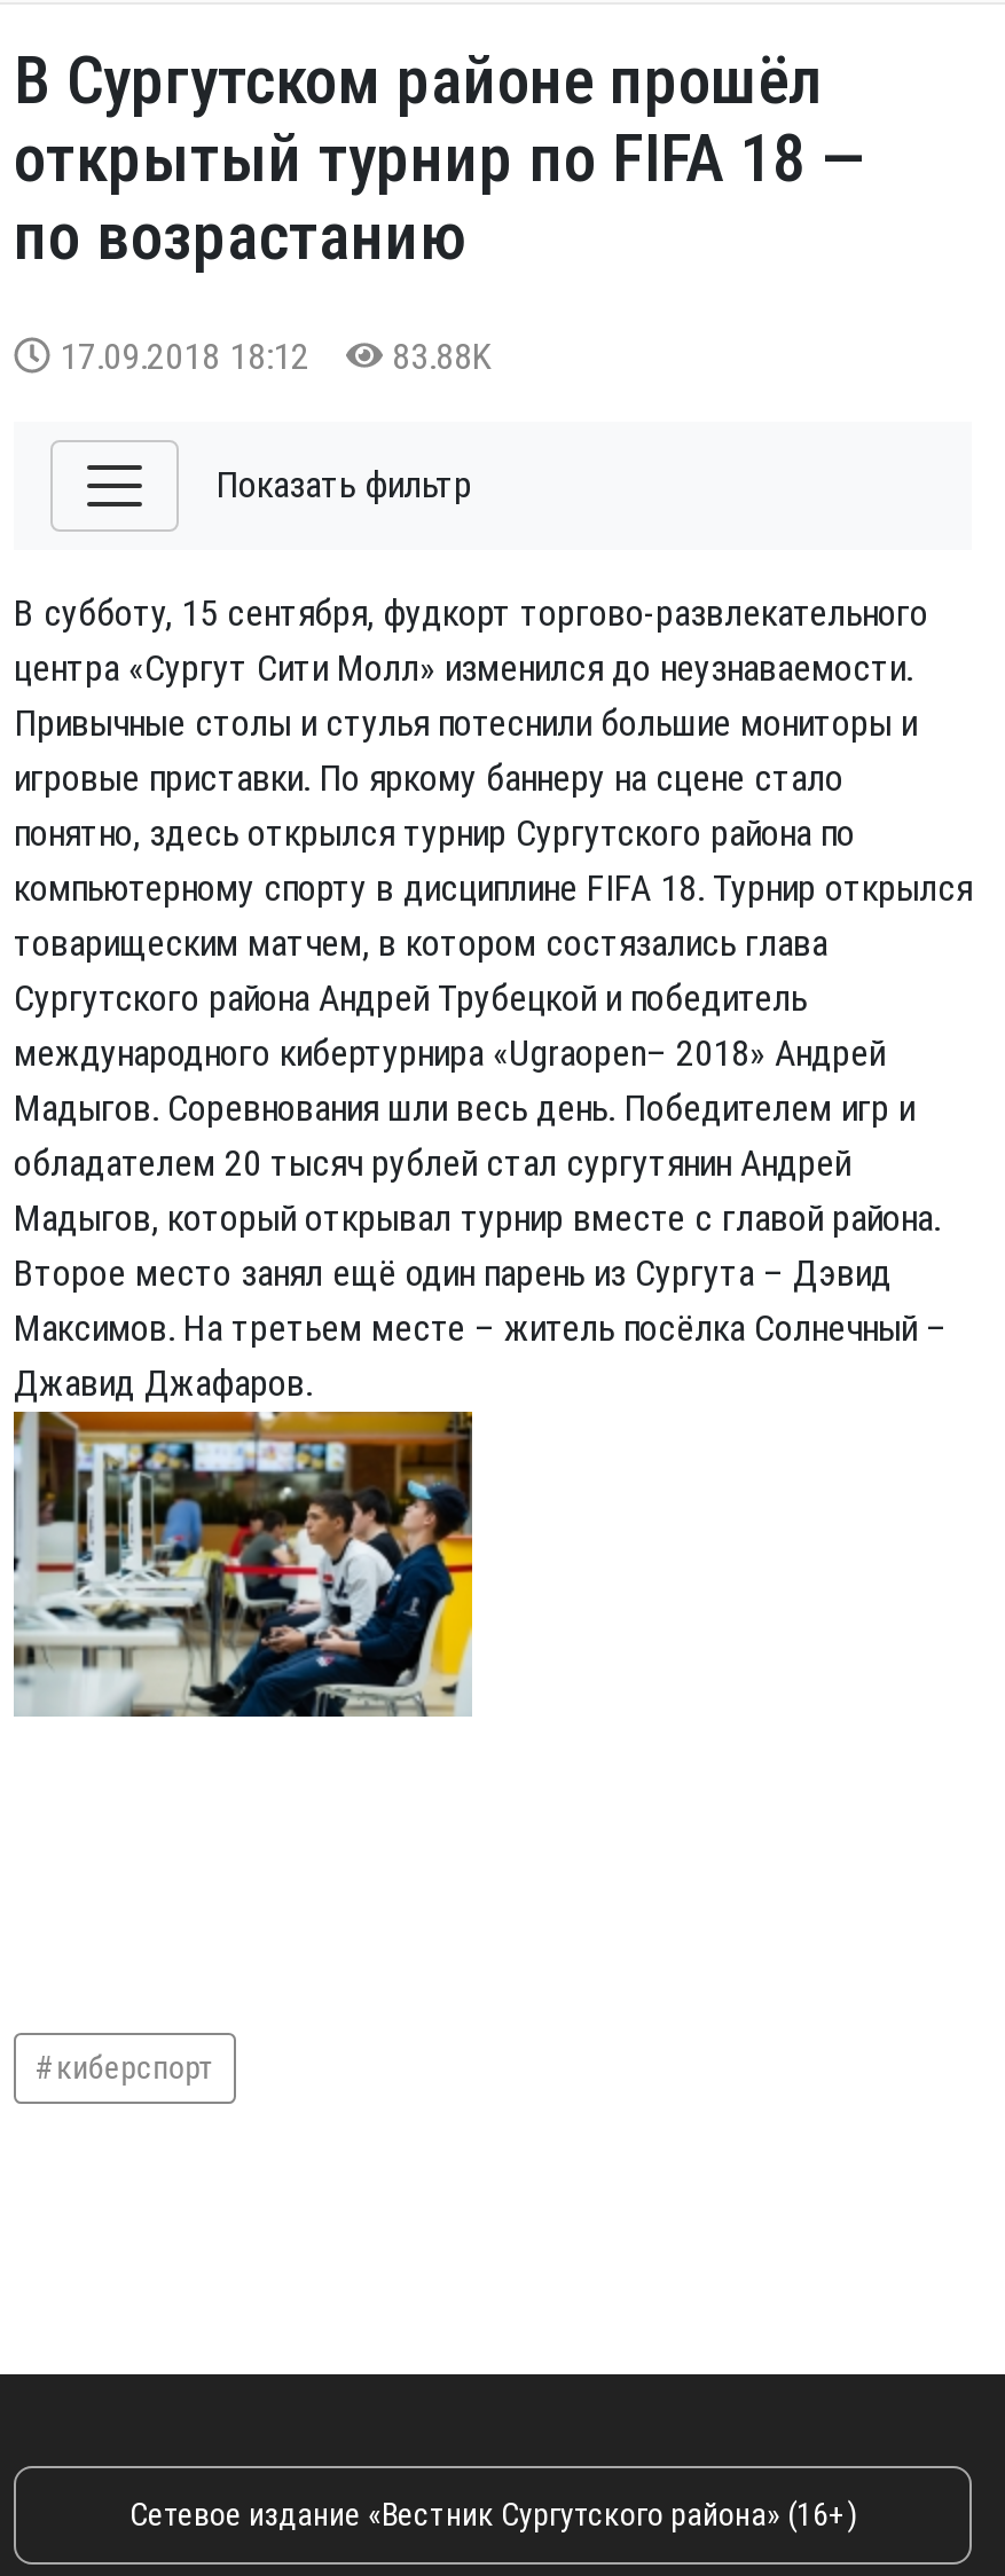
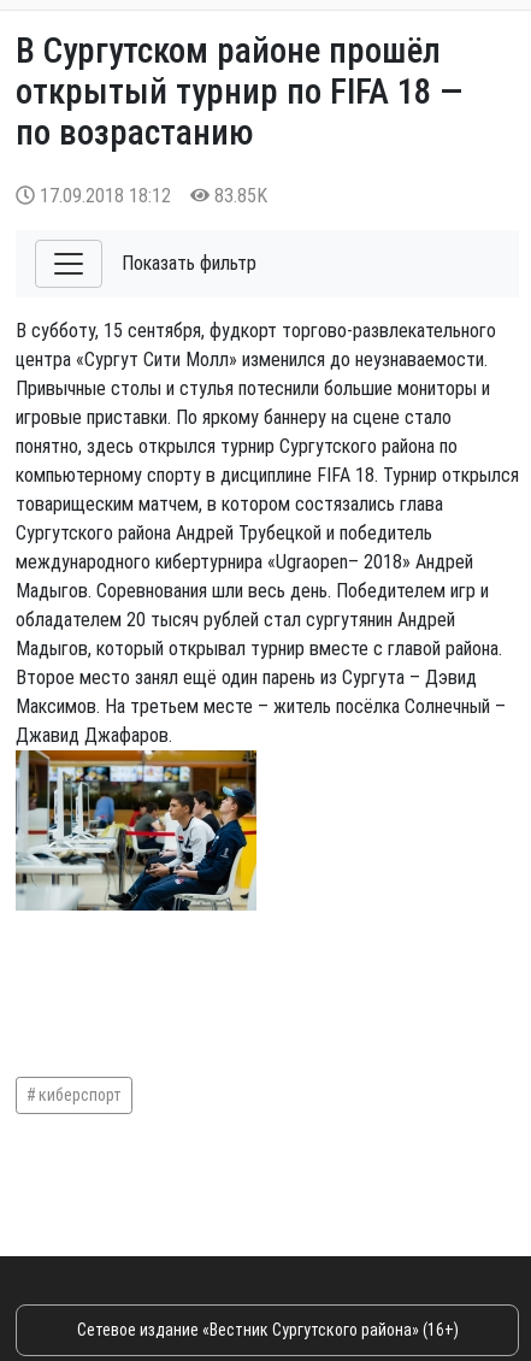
[60,335,493,378] 17.09.2018 18:12 83.88K -> [40,184,267,207] 17.09.2018 18:12 83.85K

